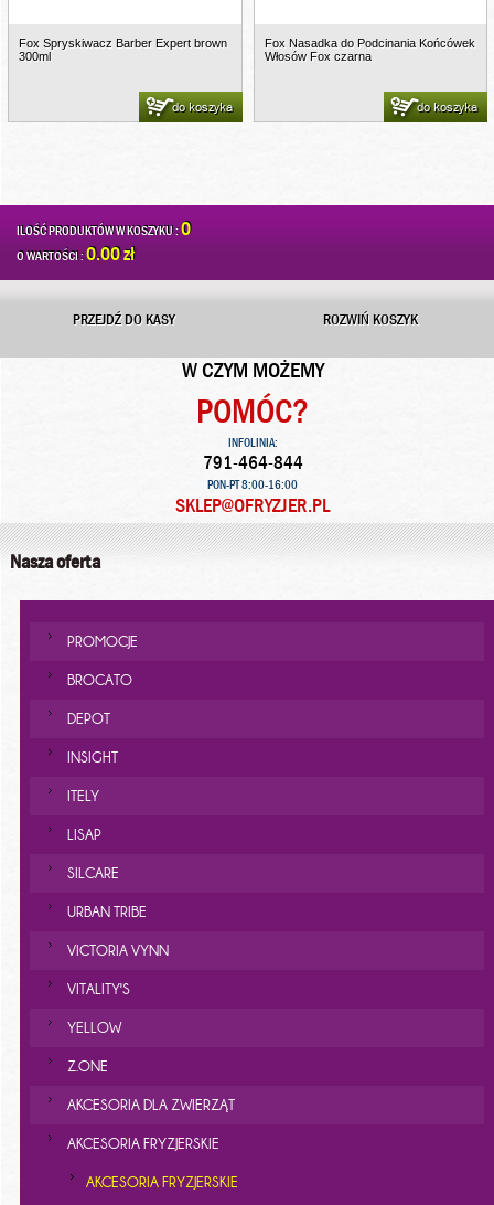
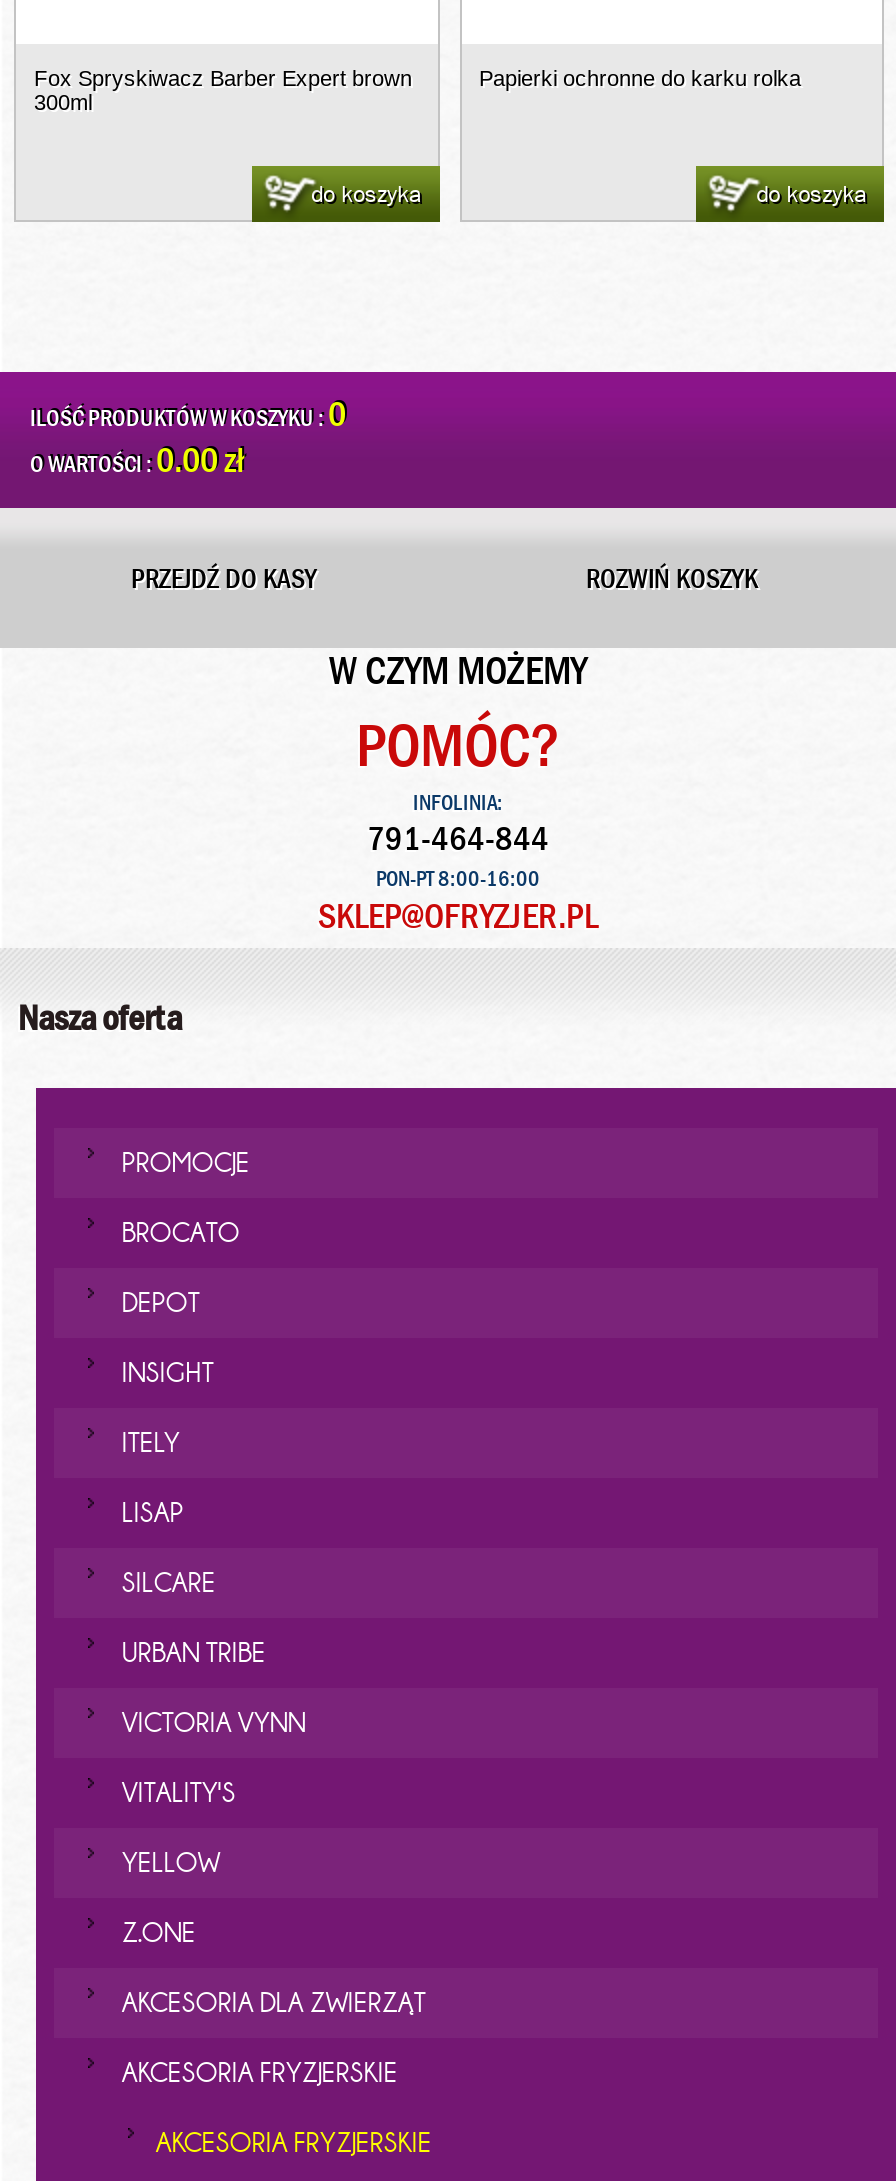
[264,36,475,62] Fox Nasadka do Podcinania Końcówek | Włosów Fox czarna -> [479,65,801,89] Papierki ochronne do karku rolka

